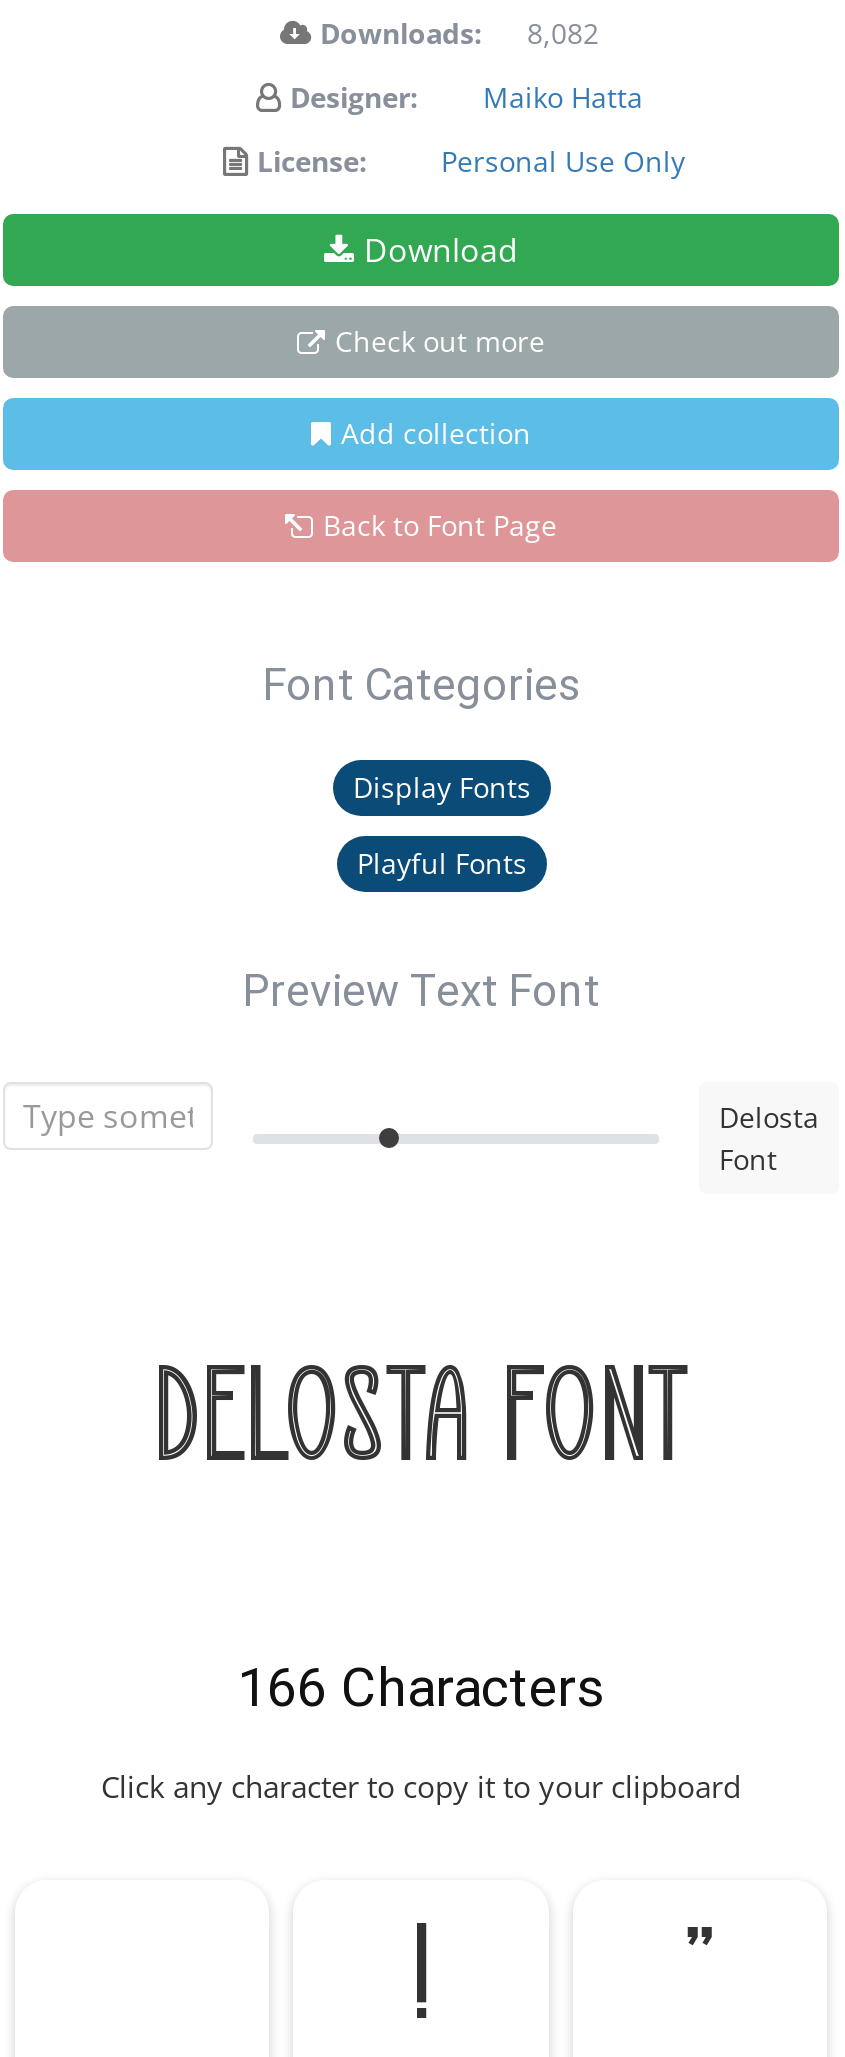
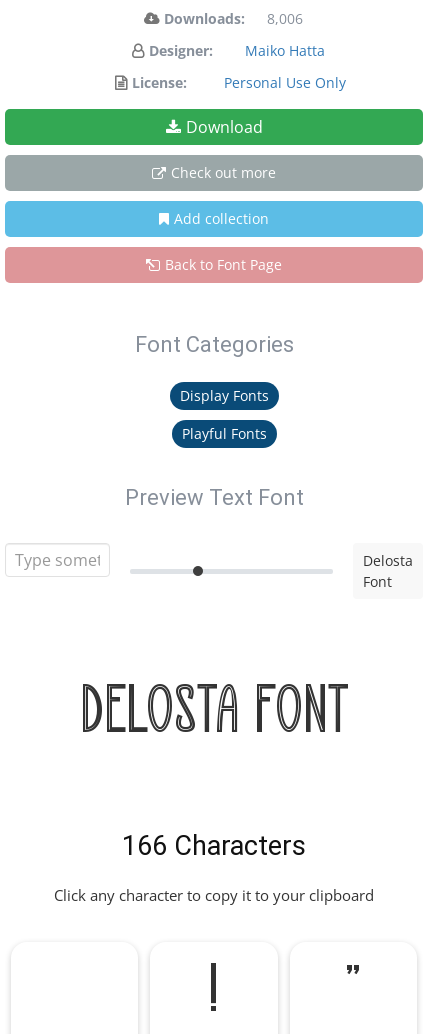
[320,14,599,52] Downloads: 8,082 -> [163,9,303,28] Downloads: 8,006

